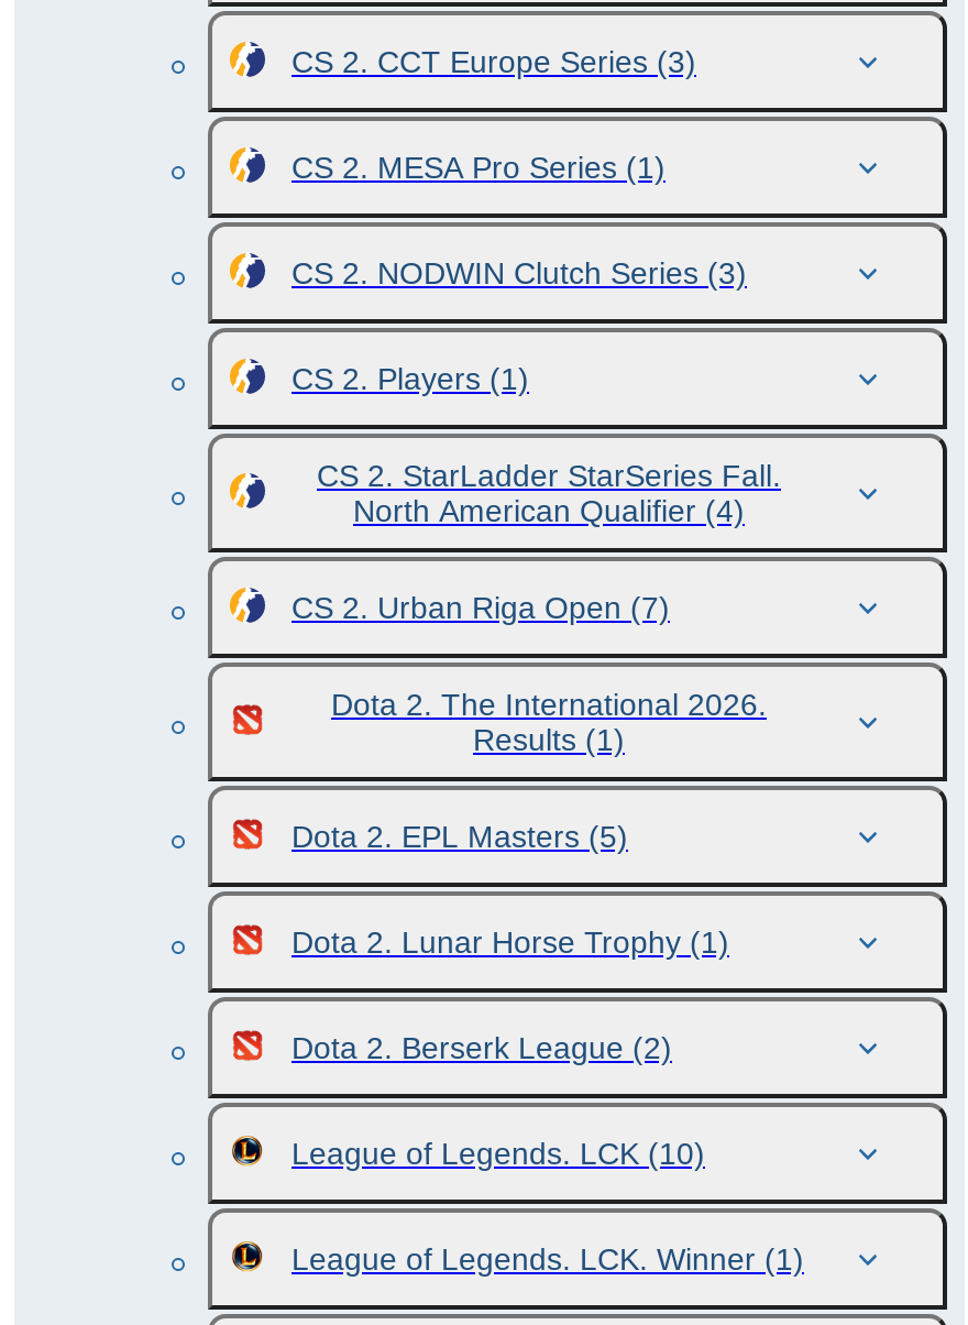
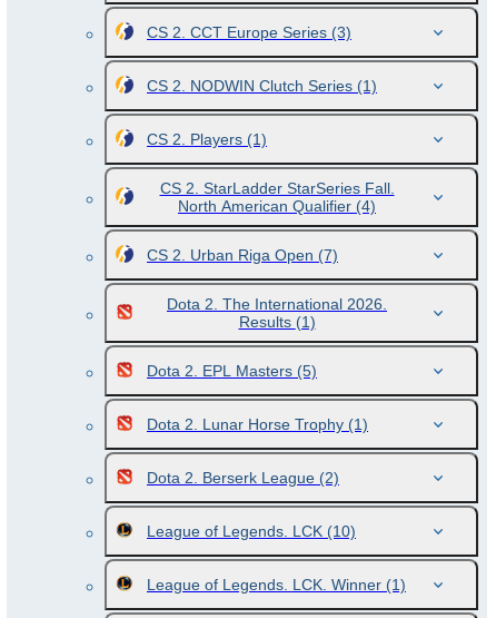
[291,150,747,291] CS 2. MESA Pro Series (1) | CS 2. NODWIN Clutch Series (3) -> [147,77,377,95] CS 2. NODWIN Clutch Series (1)

